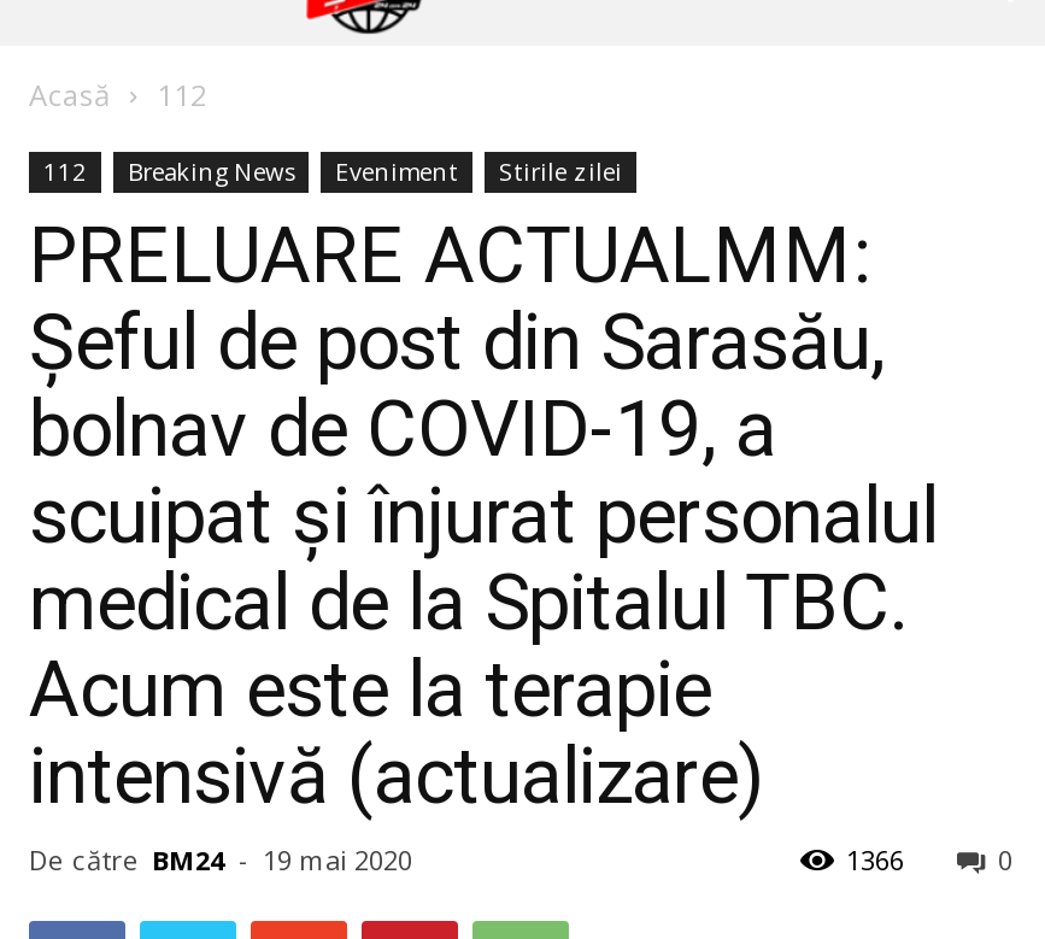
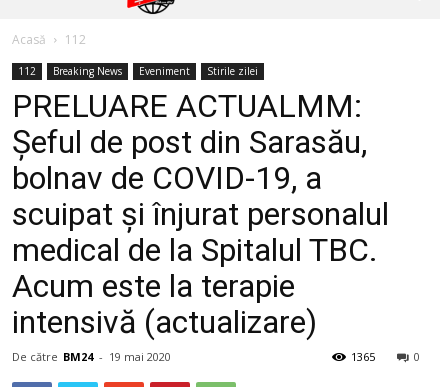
[846,841,904,878] 1366 -> [351,349,375,364] 1365

